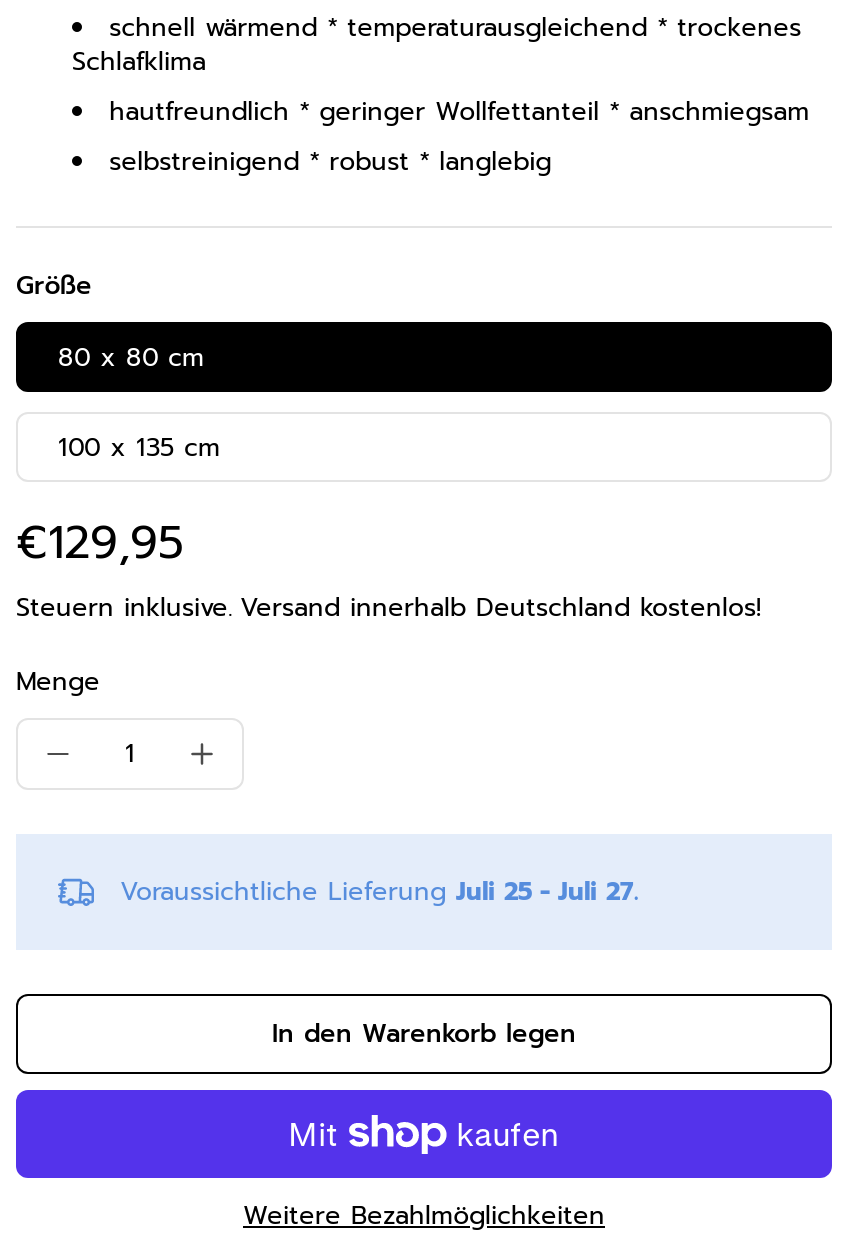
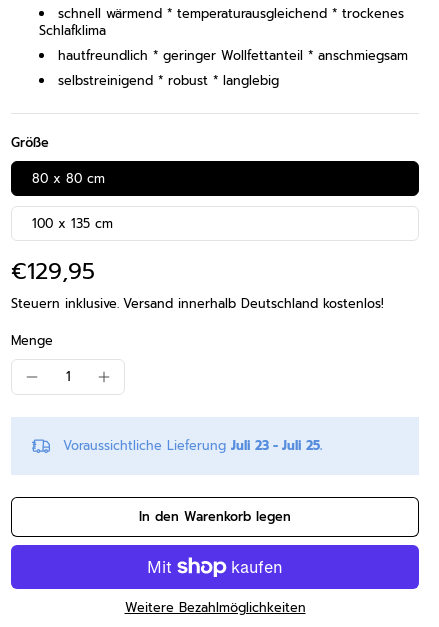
[120,872,638,910] Voraussichtliche Lieferung Juli 25 - Juli 27. -> [63,436,322,455] Voraussichtliche Lieferung Juli 23 - Juli 25.

